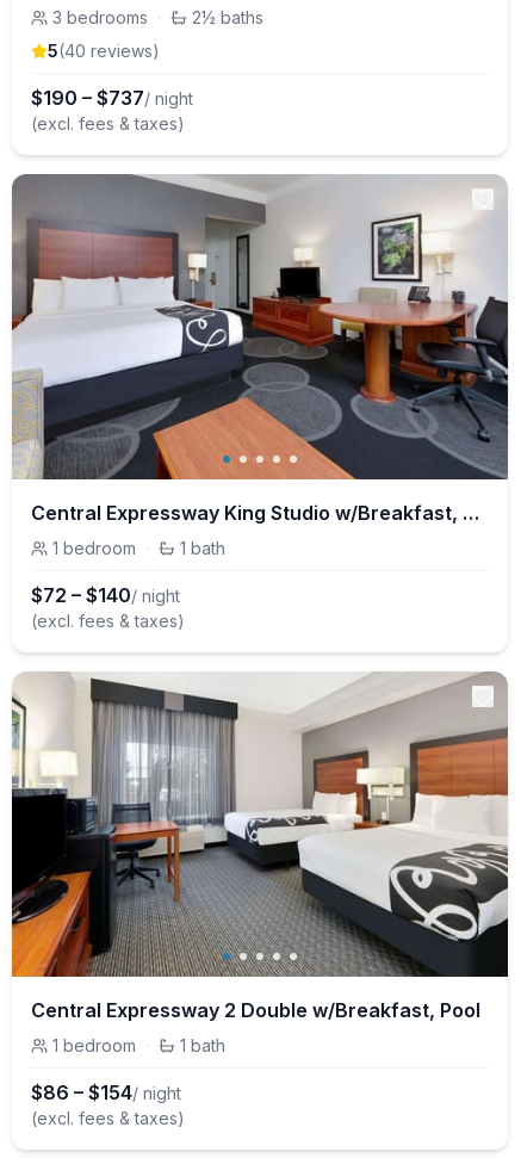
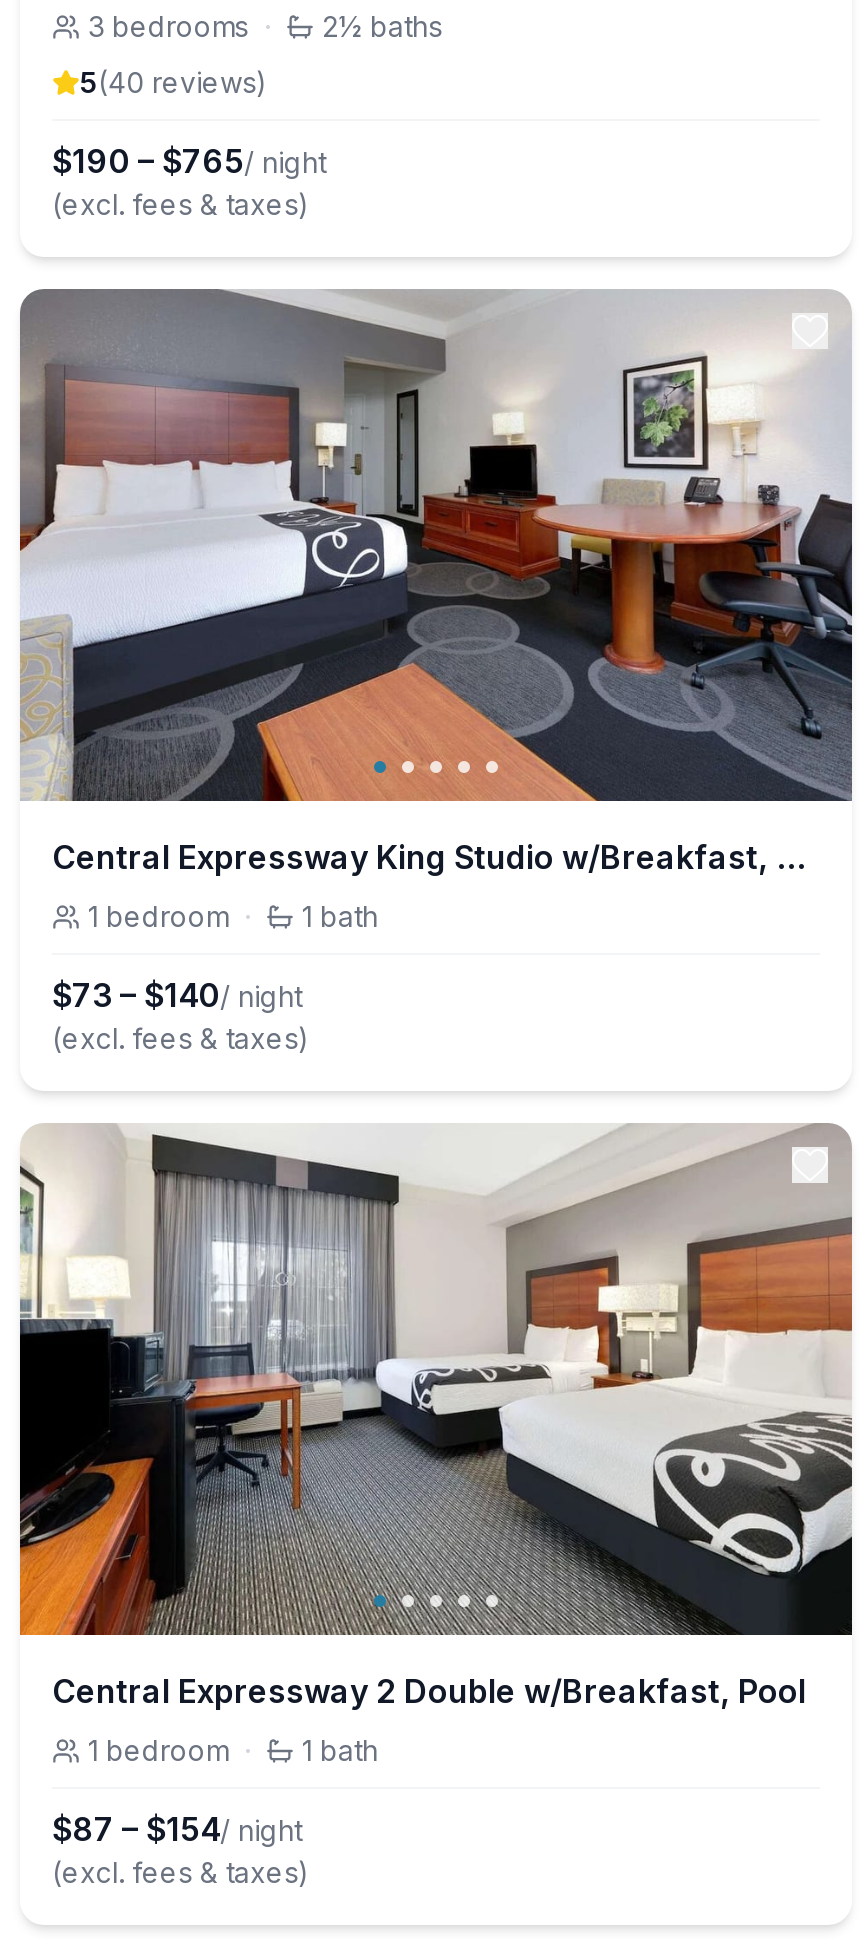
[31,86,193,110] $190 – $737 / night -> [52,141,326,181] $190 – $765 / night
[31,583,180,607] $72 – $140 / night -> [52,975,302,1015] $73 – $140 / night
[31,1080,181,1104] $86 – $154 / night -> [52,1809,302,1849] $87 – $154 / night

